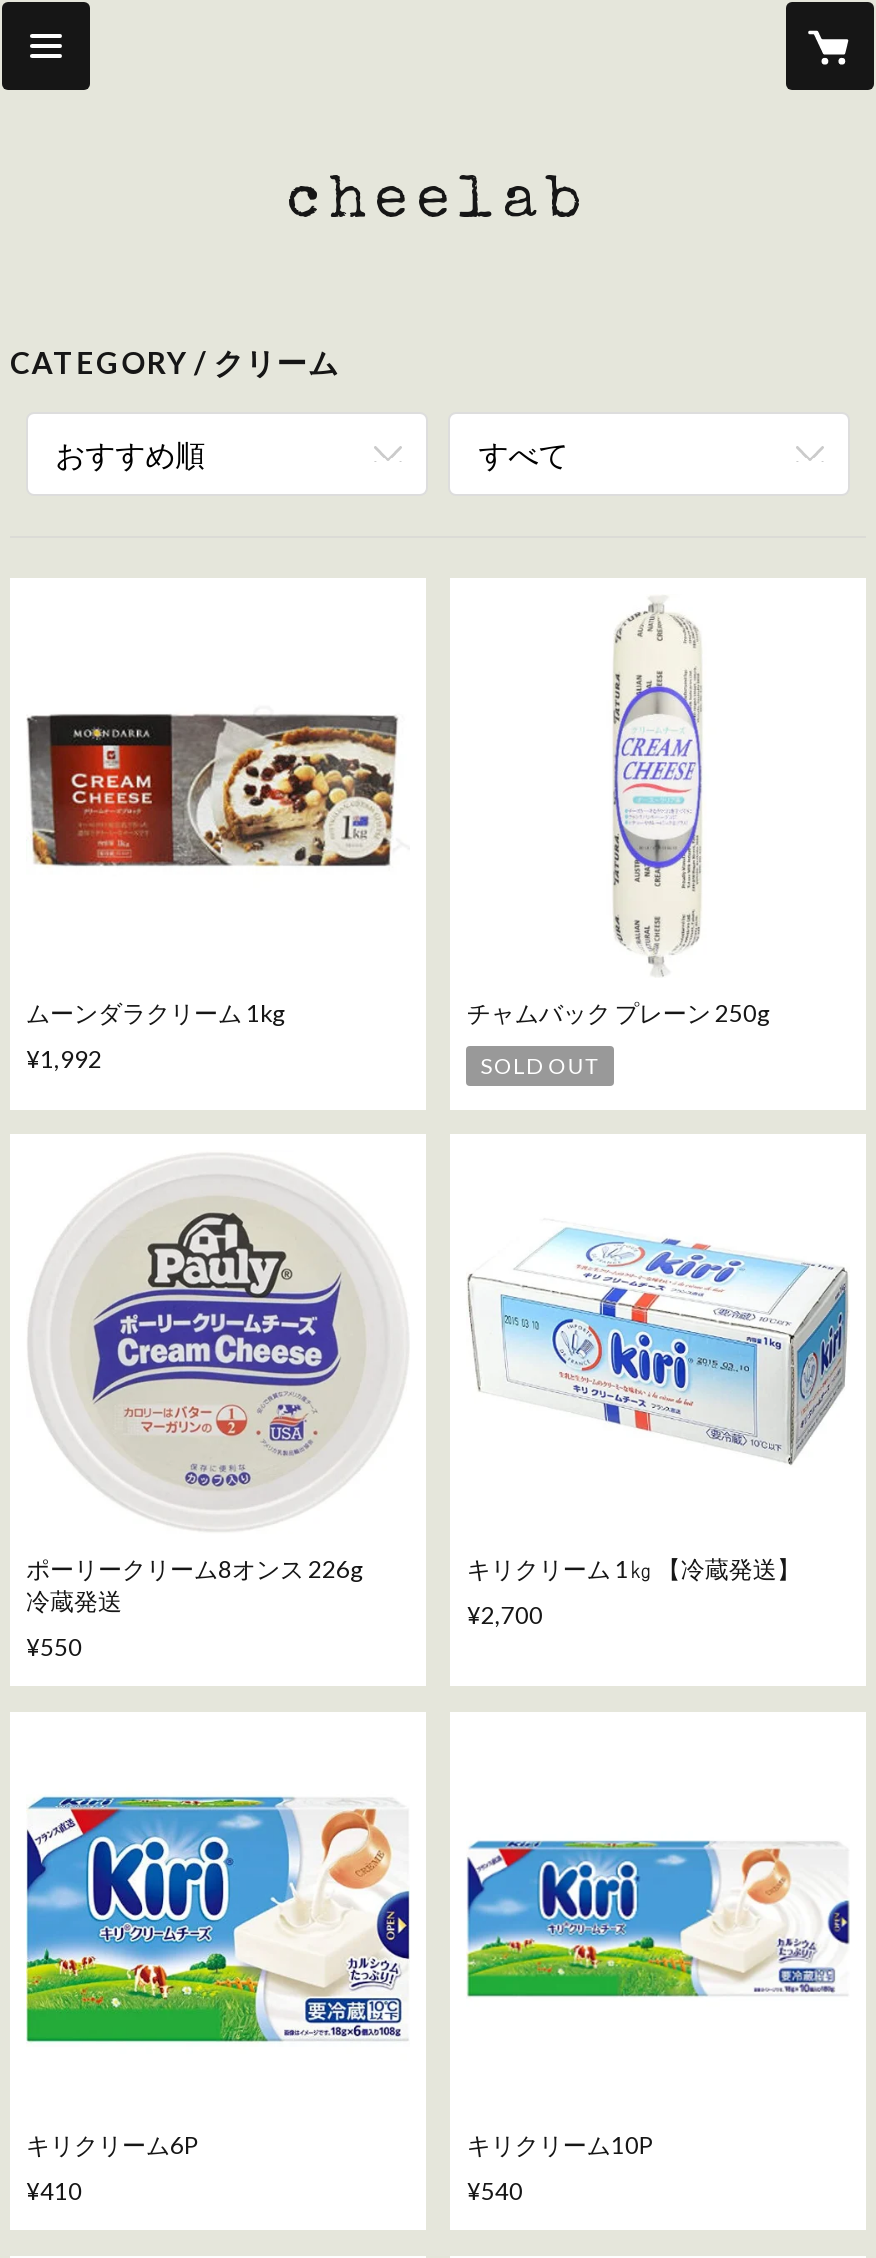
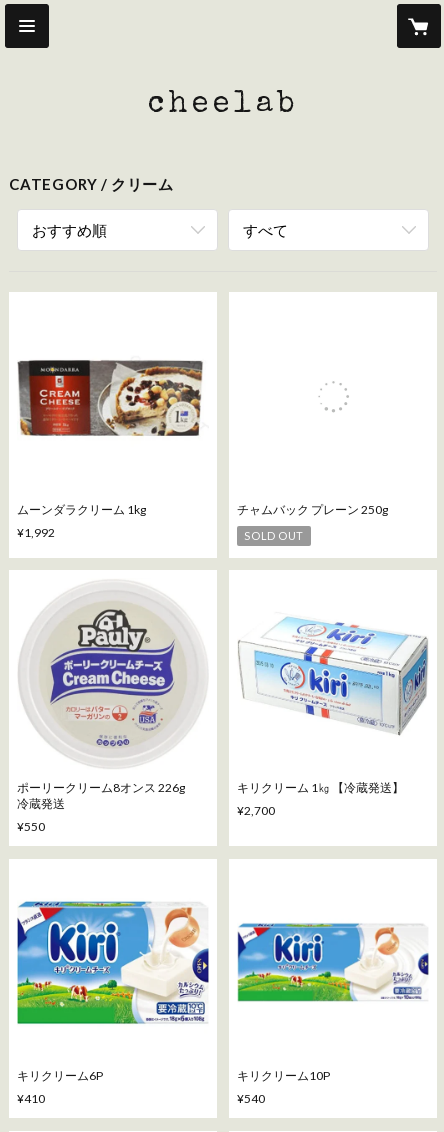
[612,600,704,976] [image] -> none

